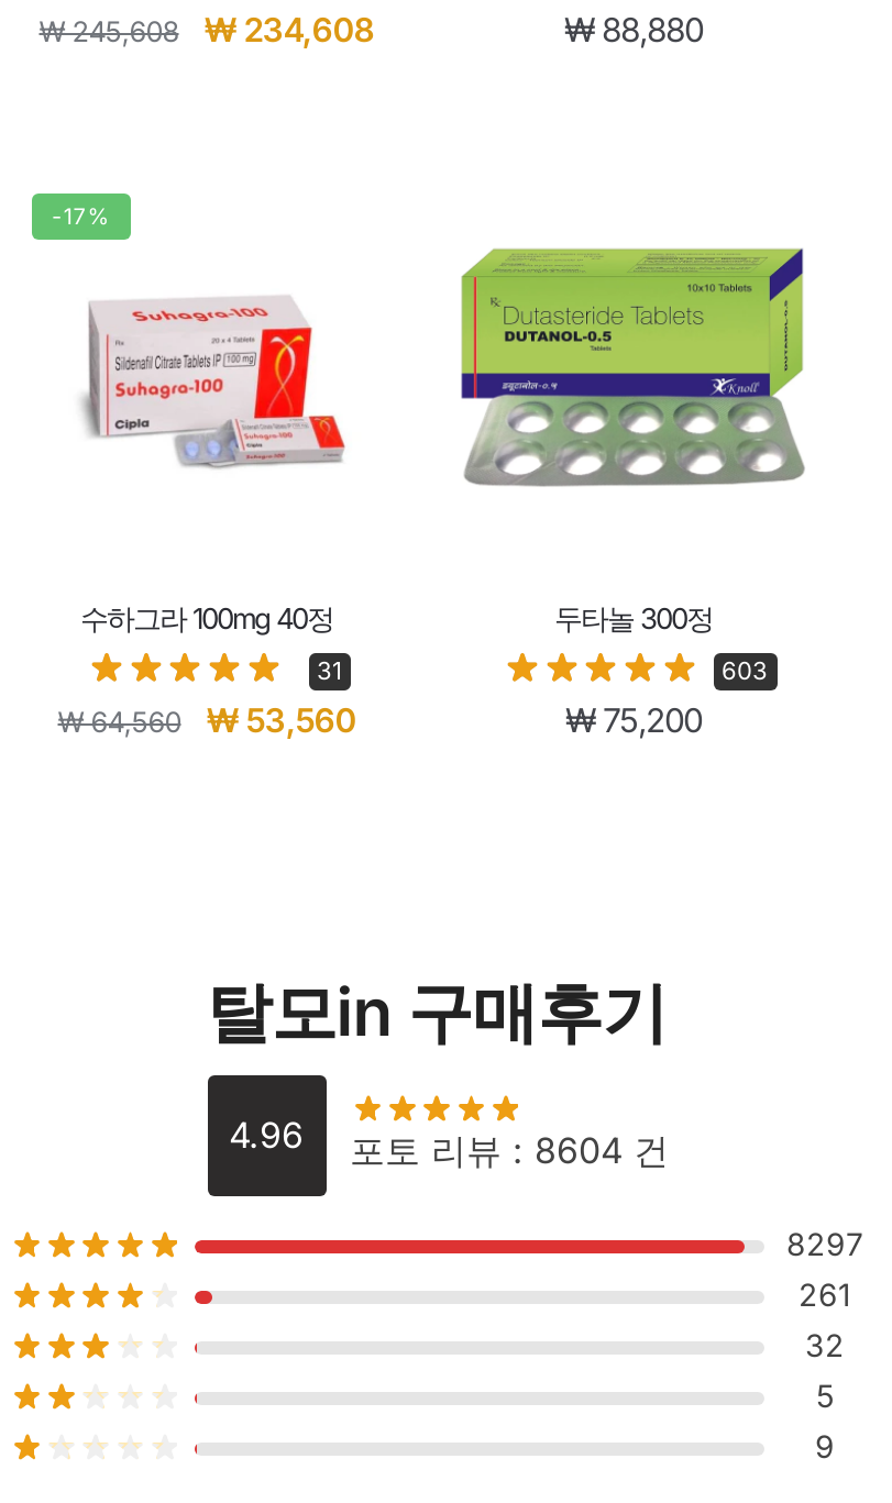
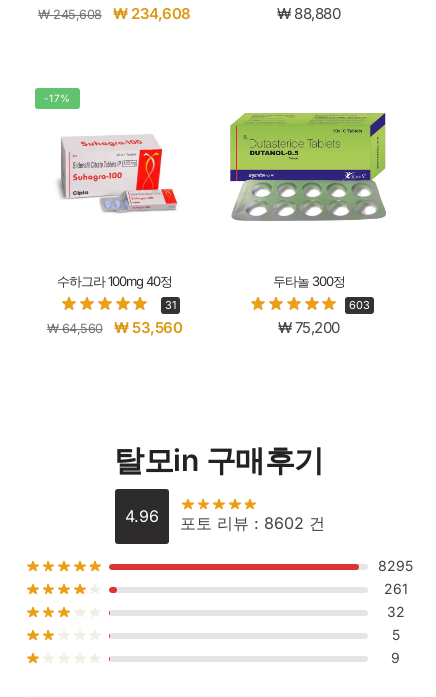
[229,1112,669,1171] 4.96 포토 리뷰 : 8604 건 -> [124,505,324,532] 4.96 포토 리뷰 : 8602 건
[786,1224,863,1261] 8297 -> [378,556,413,573] 8295

